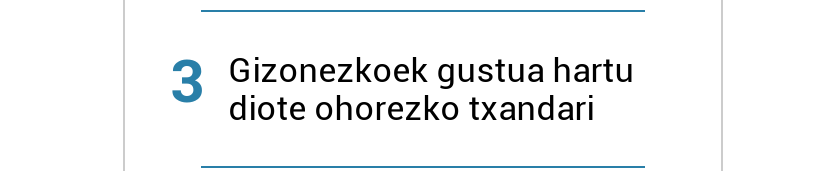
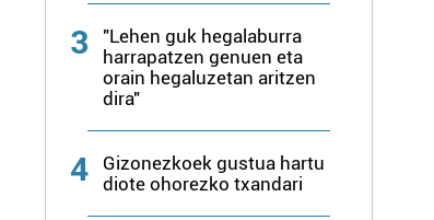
none -> [70,25,316,188] "Lehen guk hegalaburra | harrapatzen genuen eta | orain hegaluzetan aritzen | dira" | 4

